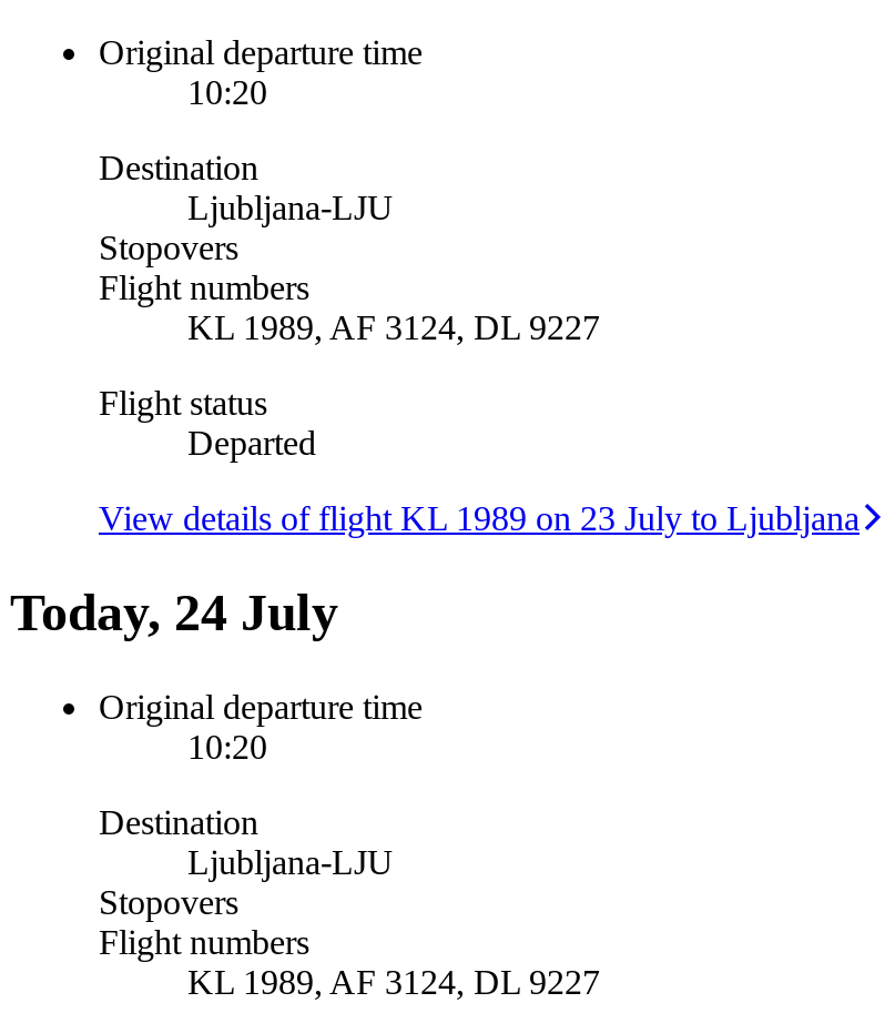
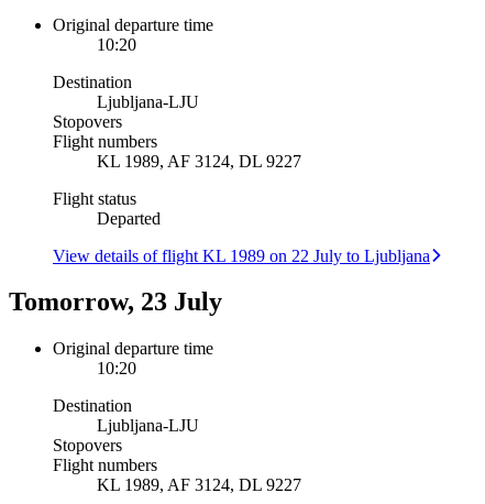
[99,498,860,536] View details of flight KL 1989 on 23 July to Ljubljana -> [53,246,430,265] View details of flight KL 1989 on 22 July to Ljubljana
[10,582,338,640] Today, 24 July -> [9,288,222,316] Tomorrow, 23 July

